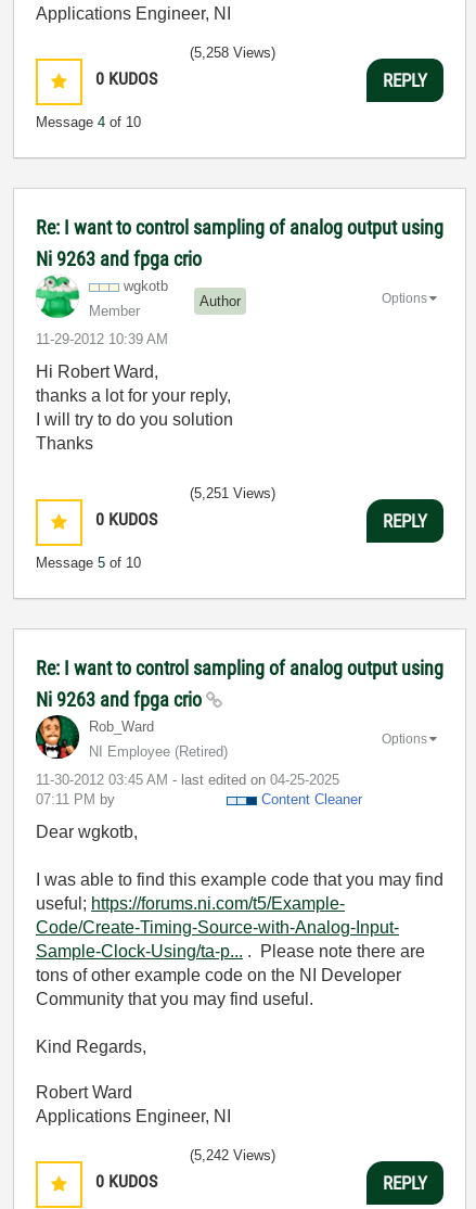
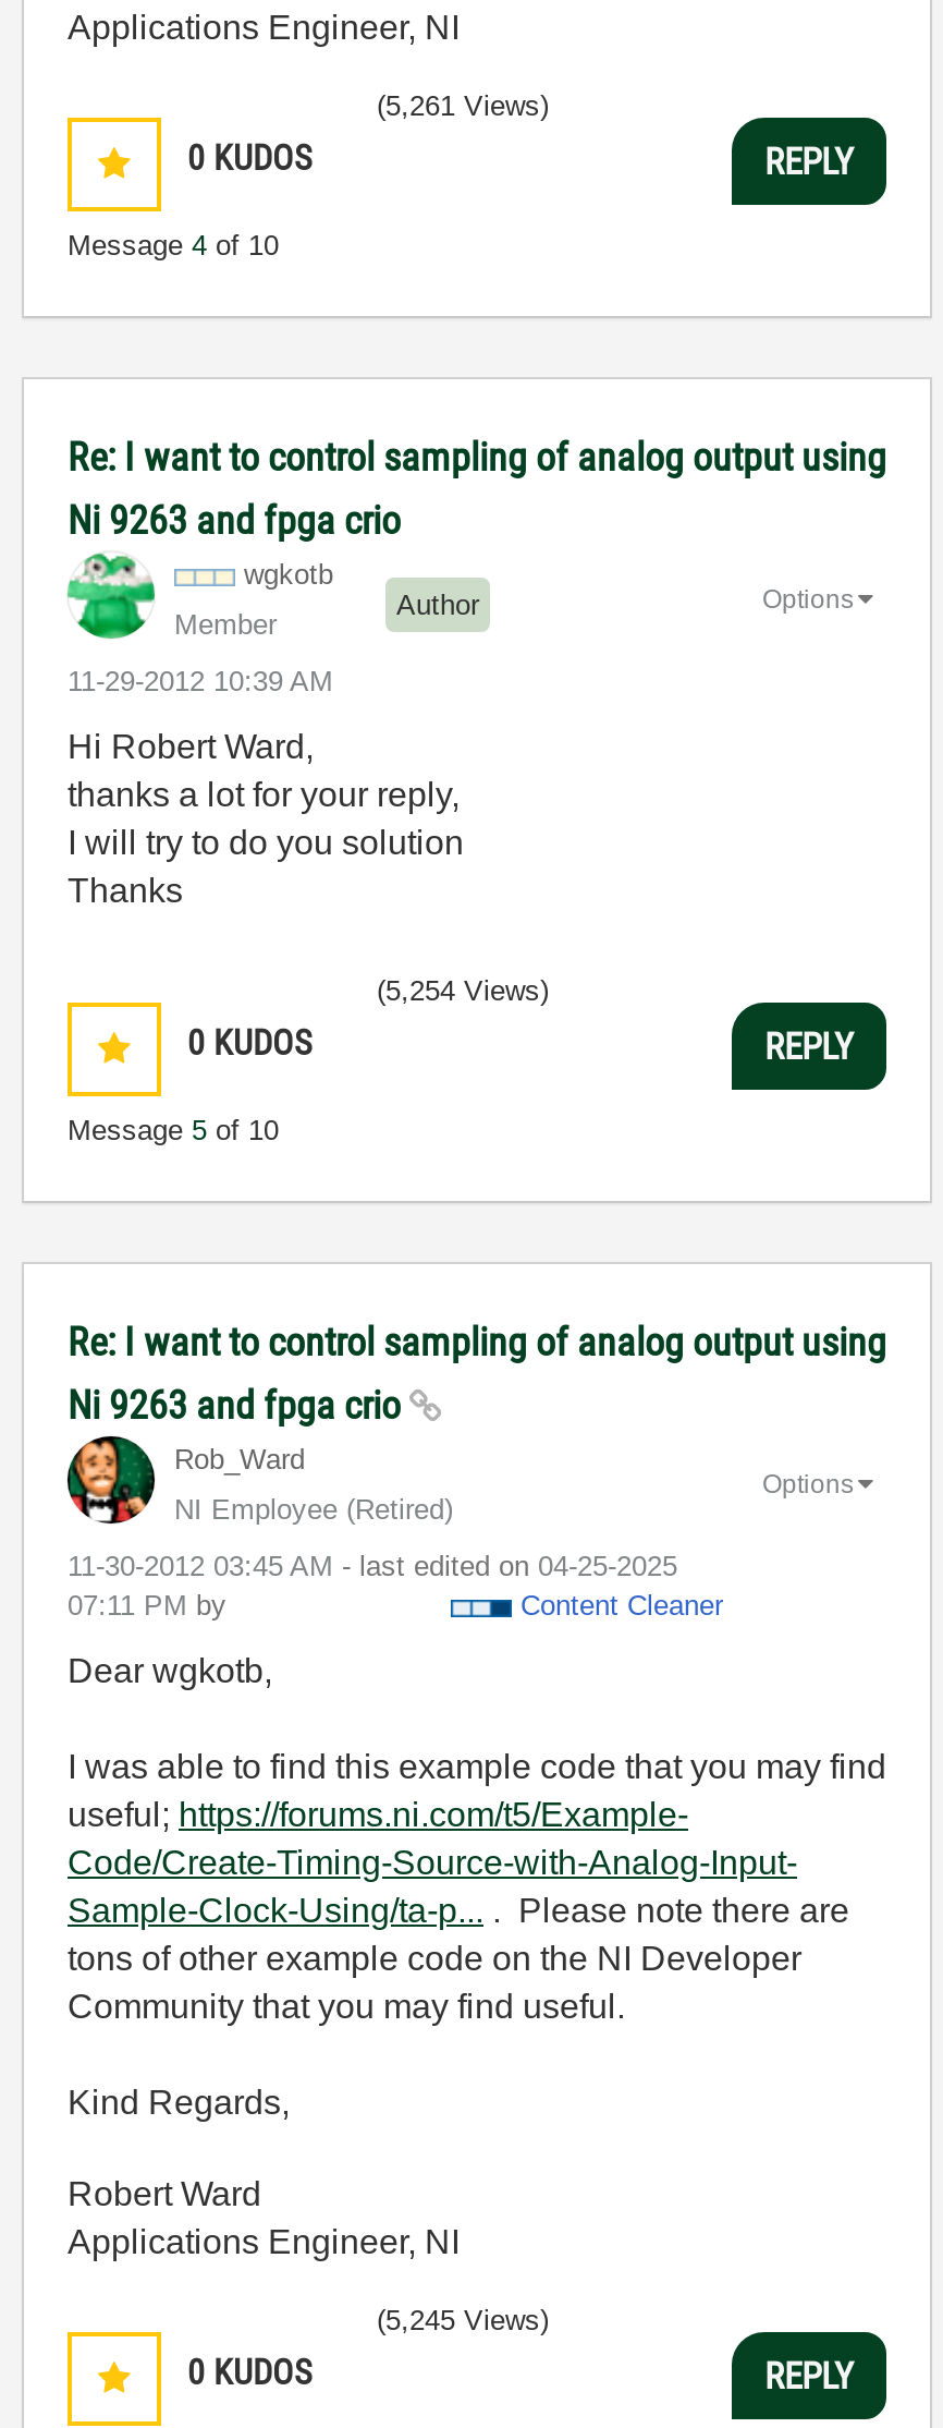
[190,44,275,61] (5,258 Views) -> [377,89,549,122] (5,261 Views)
[190,485,275,501] (5,251 Views) -> [377,974,549,1007] (5,254 Views)
[190,1147,275,1163] (5,242 Views) -> [377,2304,549,2336] (5,245 Views)

